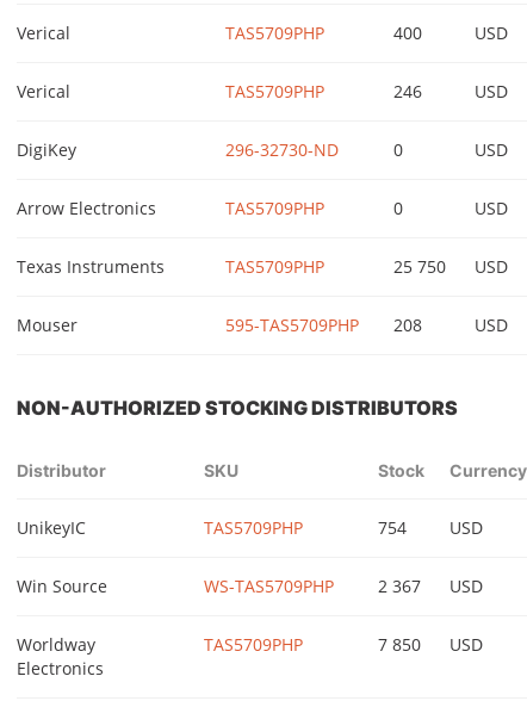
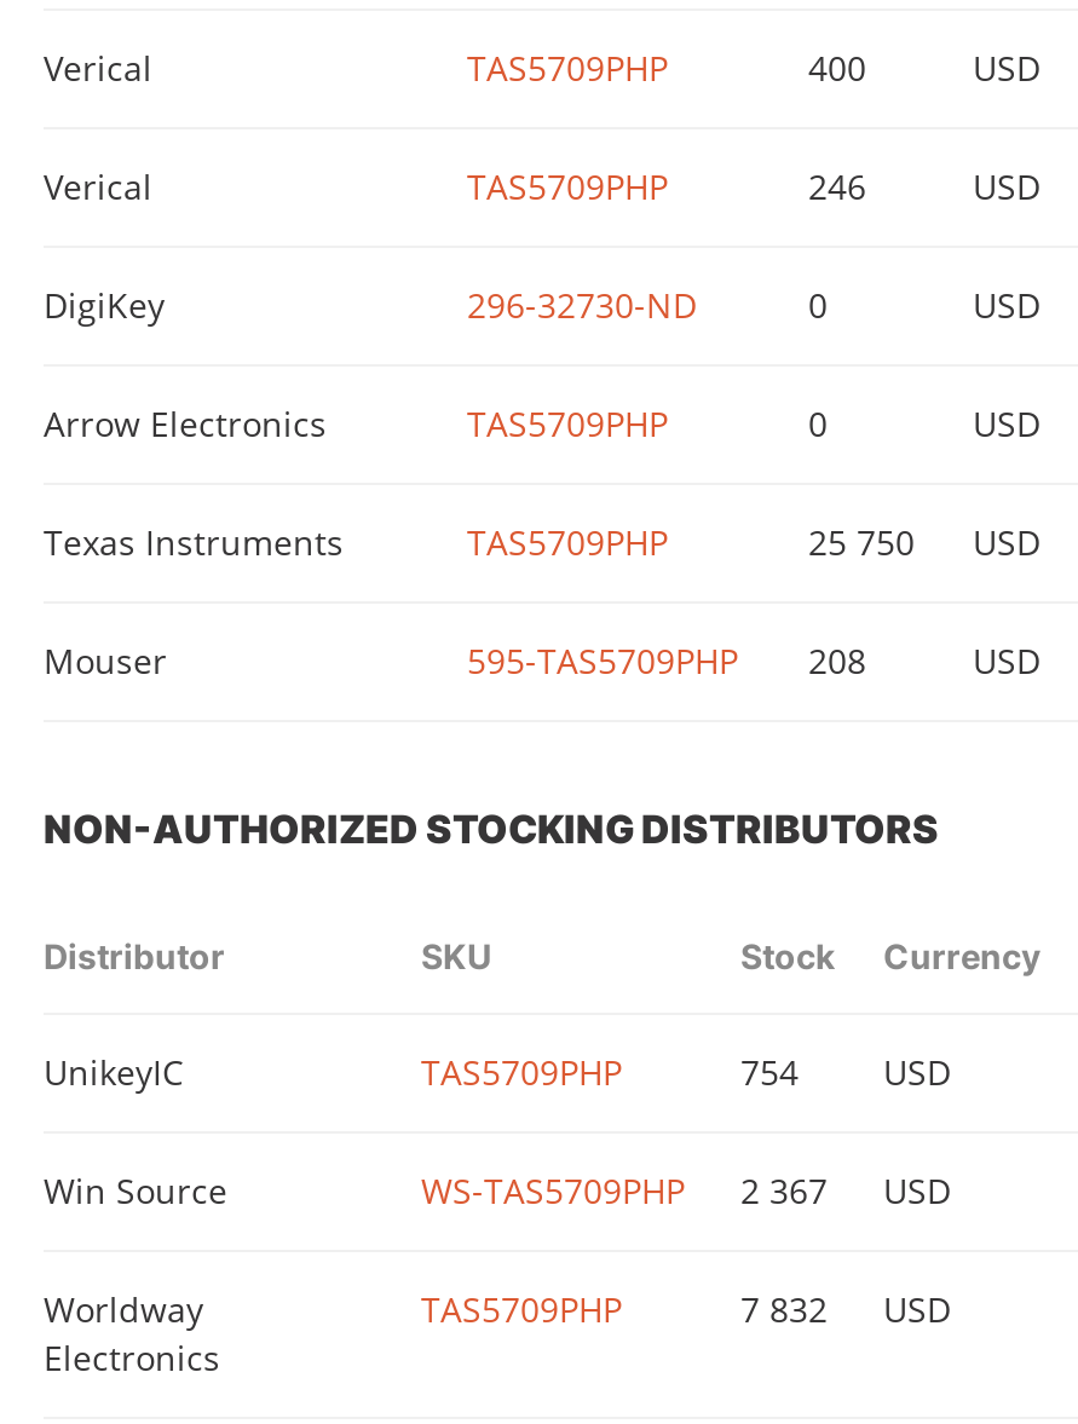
[378,632,483,655] 7 850 USD -> [740,1285,951,1331] 7 832 USD

